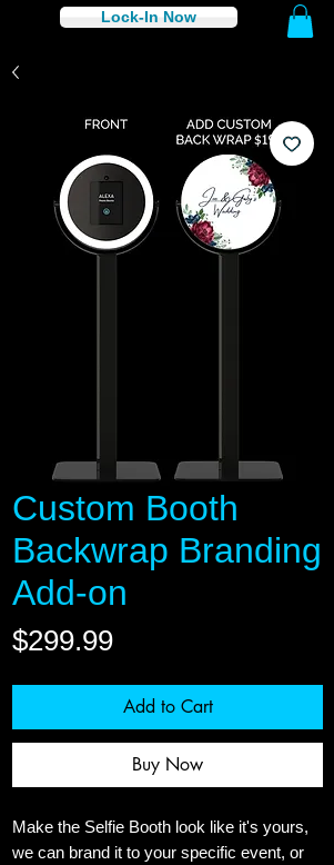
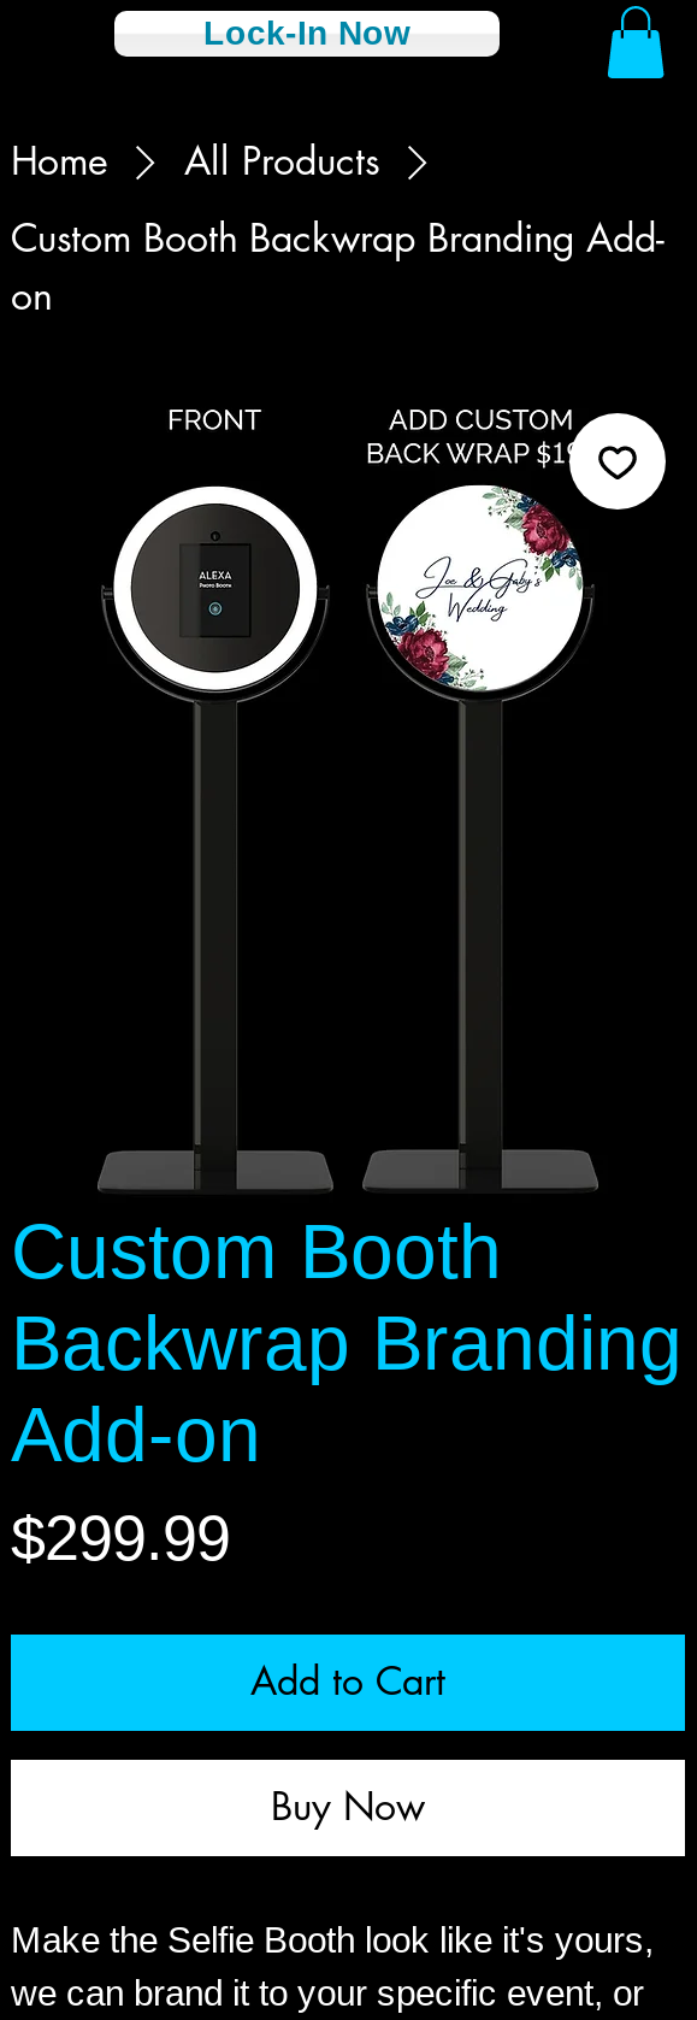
none -> [11,136,663,321] Home | All Products | Custom Booth Backwrap Branding Add- | on

